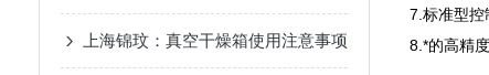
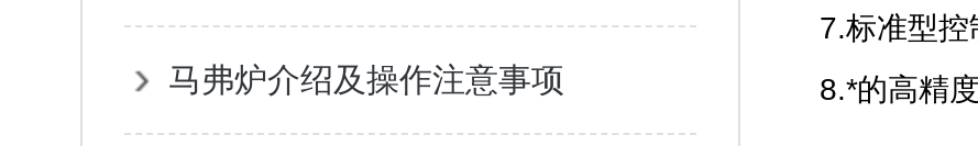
[83,31,348,50] 上海锦玟：真空干燥箱使用注意事项 -> [168,60,564,98] 马弗炉介绍及操作注意事项

